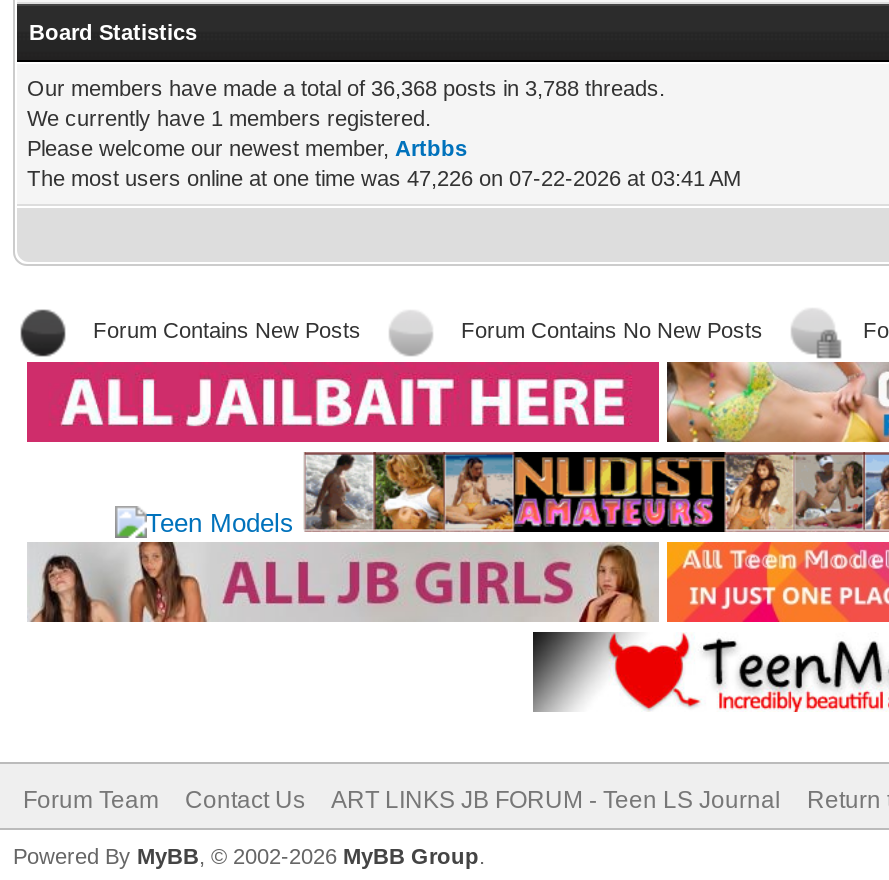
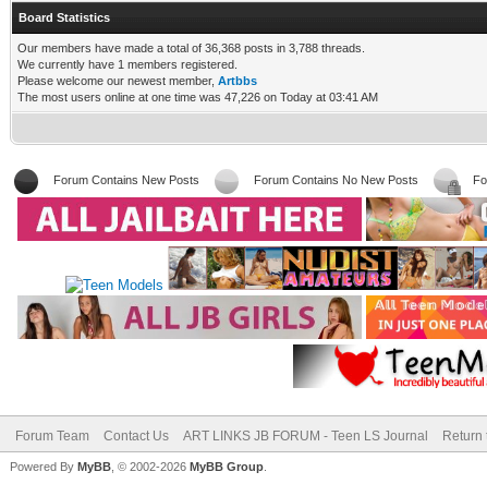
[27,166,741,190] The most users online at one time was 47,226 on 07-22-2026 at 03:41 AM -> [17,90,378,104] The most users online at one time was 47,226 on Today at 03:41 AM

